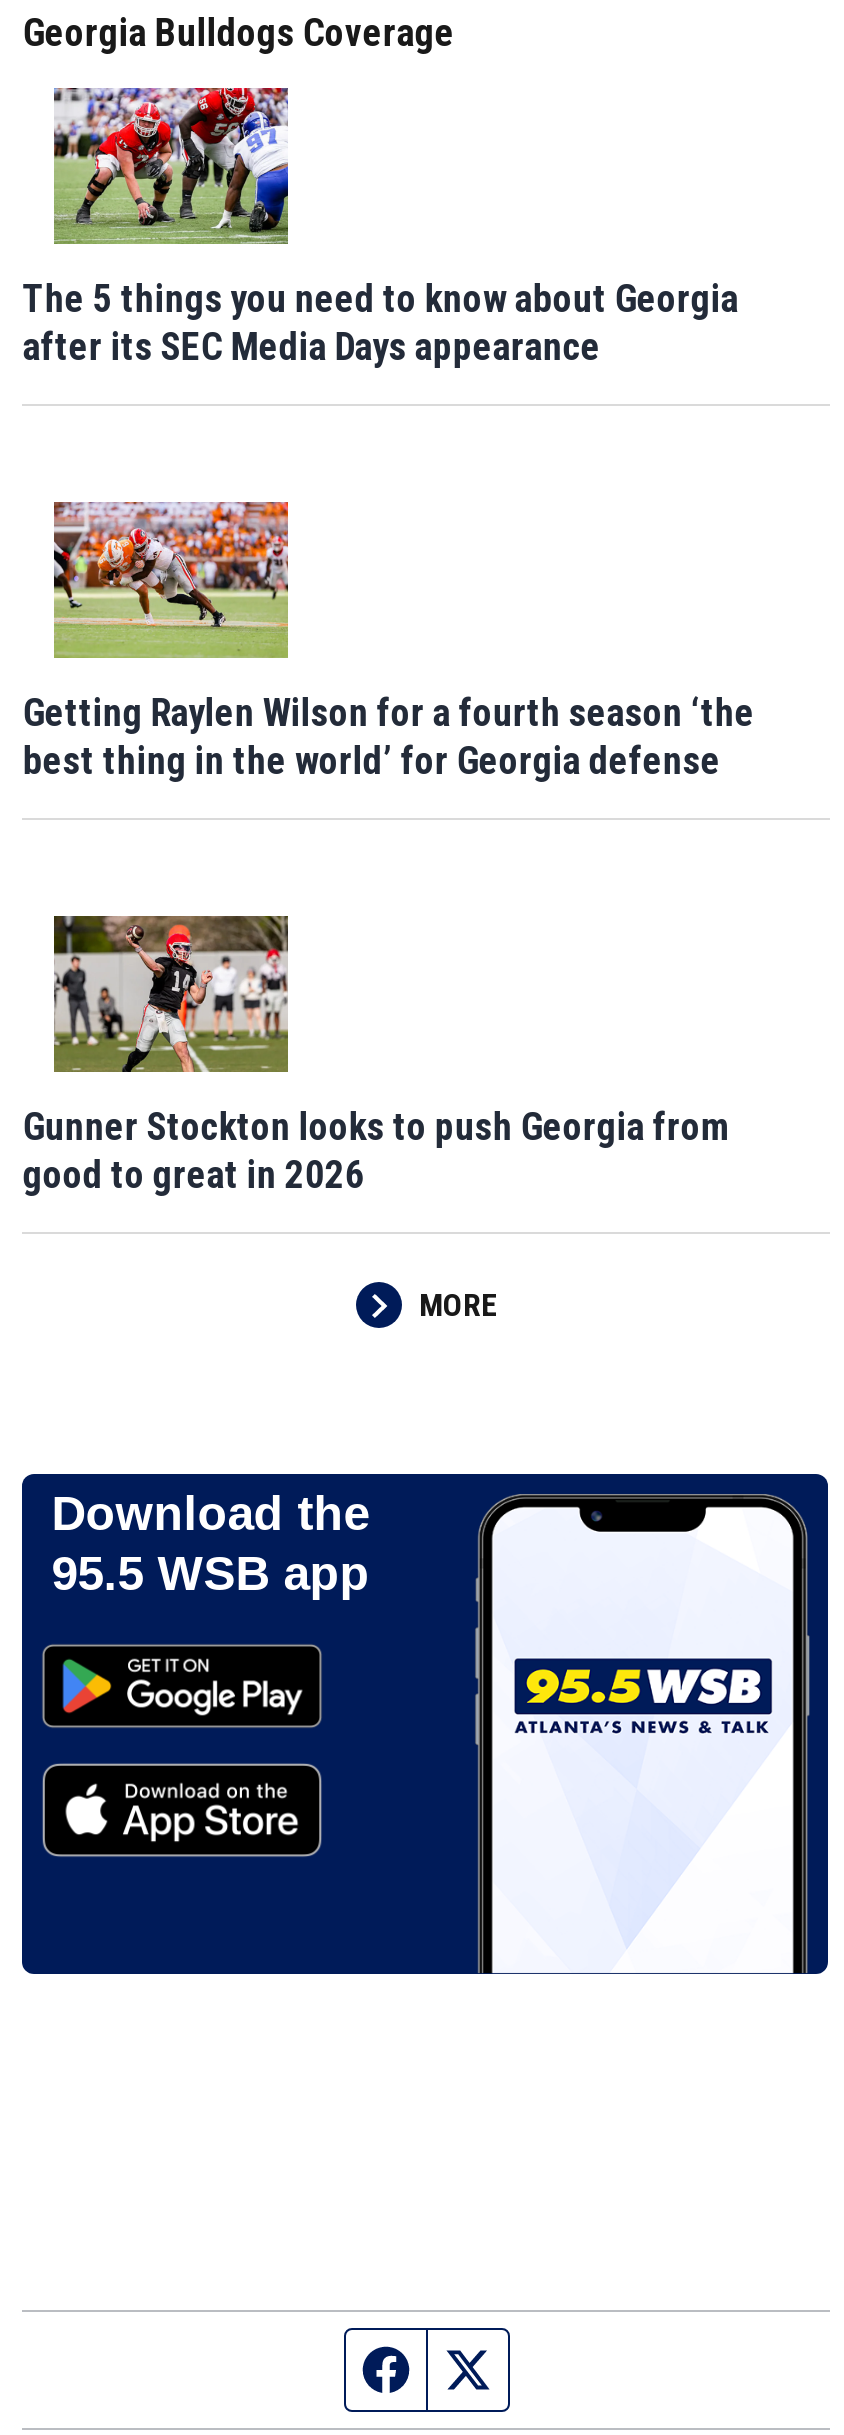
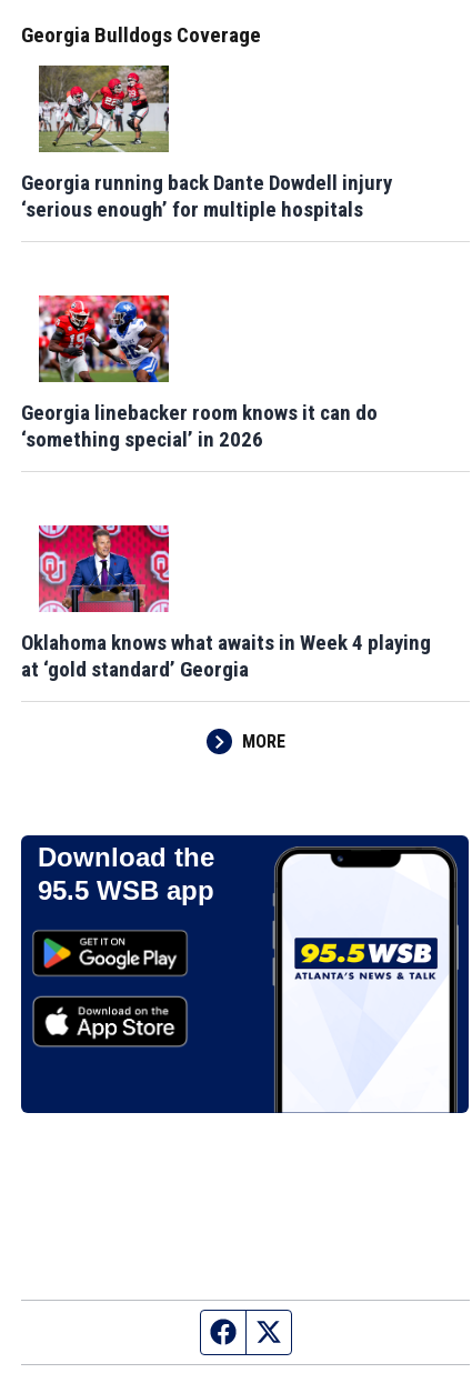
[23,86,739,370] [image] | The 5 things you need to know about Georgia | after its SEC Media Days appearance -> [22,64,392,222] [image] | Georgia running back Dante Dowdell injury | ‘serious enough’ for multiple hospitals
[23,502,755,784] [image] | Getting Raylen Wilson for a fourth season ‘the | best thing in the world’ for Georgia defense -> [22,294,378,452] [image] | Georgia linebacker room knows it can do | ‘something special’ in 2026
[23,914,729,1198] [image] | Gunner Stockton looks to push Georgia from | good to great in 2026 -> [22,524,431,682] [image] | Oklahoma knows what awaits in Week 4 playing | at ‘gold standard’ Georgia

